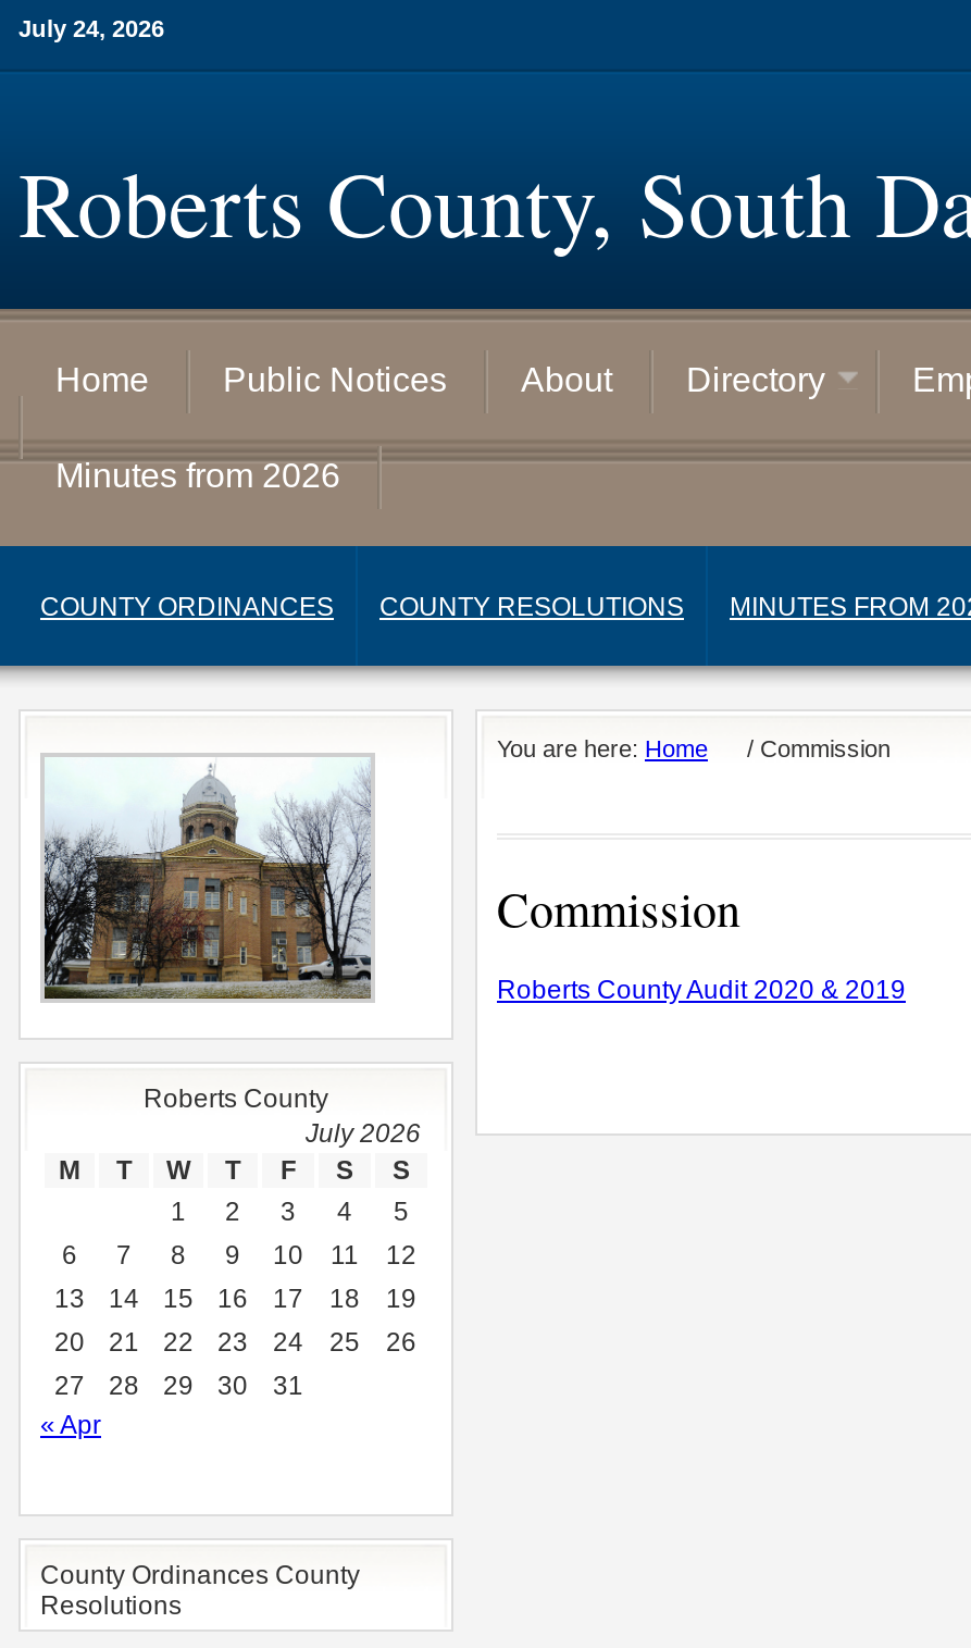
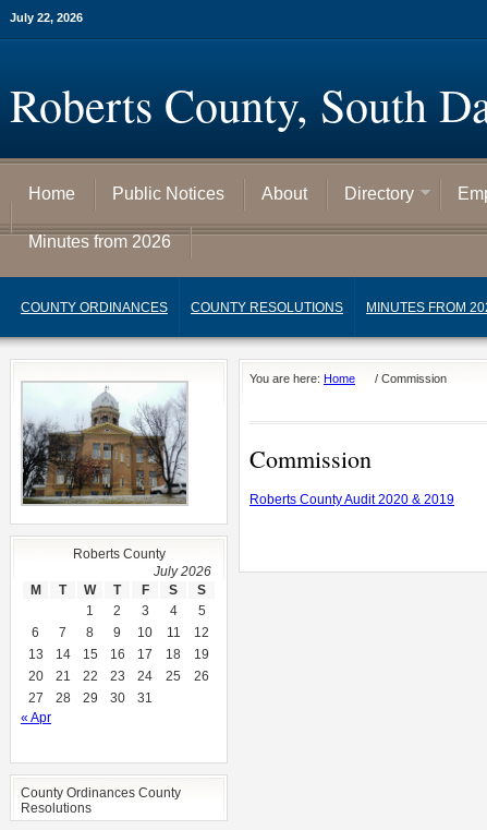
[18,15,164,41] July 24, 2026 -> [10,11,83,24] July 22, 2026

